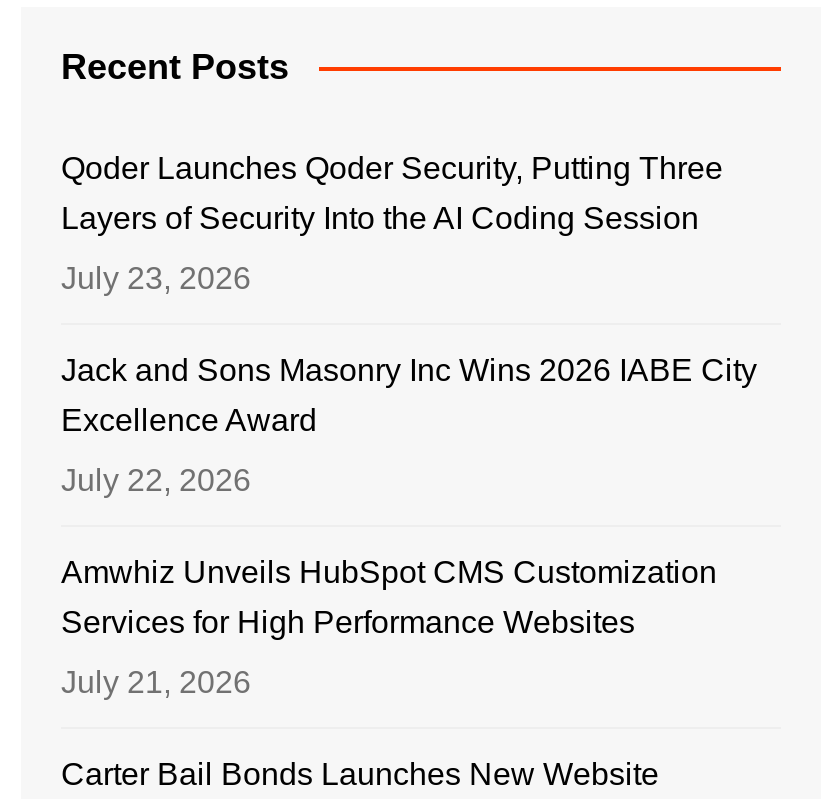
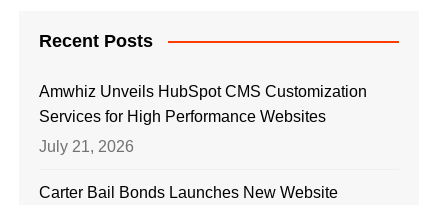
[61,150,757,496] Qoder Launches Qoder Security, Putting Three | Layers of Security Into the AI Coding Session | July 23, 2026 | Jack and Sons Masonry Inc Wins 2026 IABE City | Excellence Award | July 22, 2026 -> none

